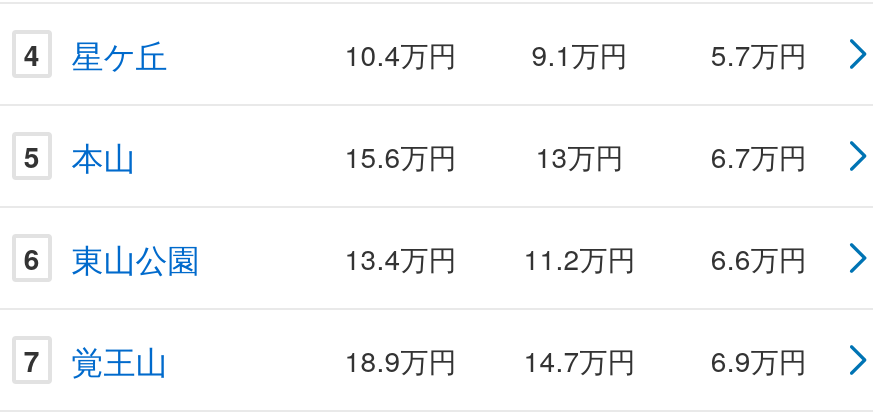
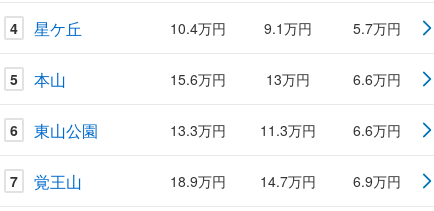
[711,136,807,176] 6.7万円 -> [353,69,401,89] 6.6万円
[345,238,457,278] 13.4万円 -> [170,120,226,140] 13.3万円
[524,238,636,278] 11.2万円 -> [260,120,316,140] 11.3万円

